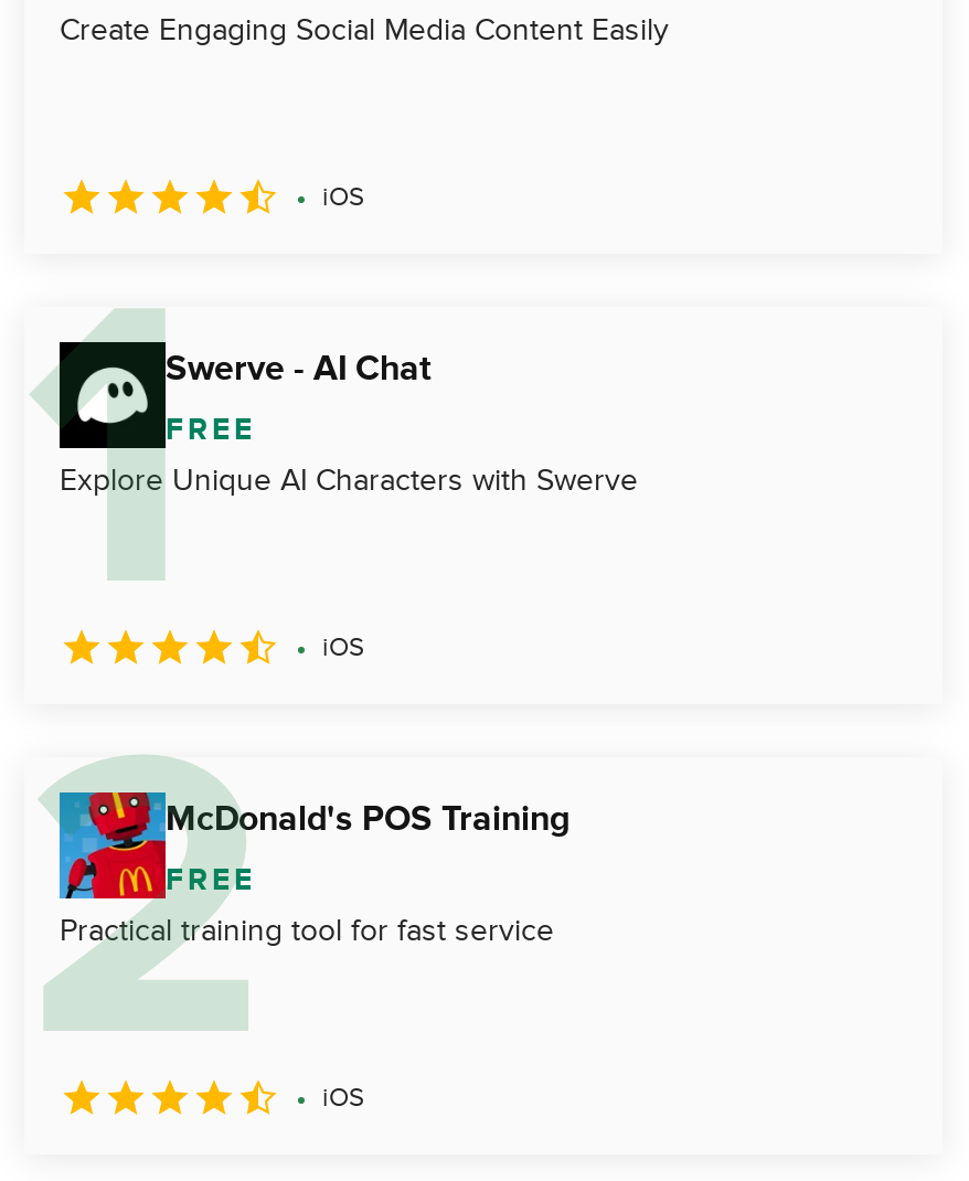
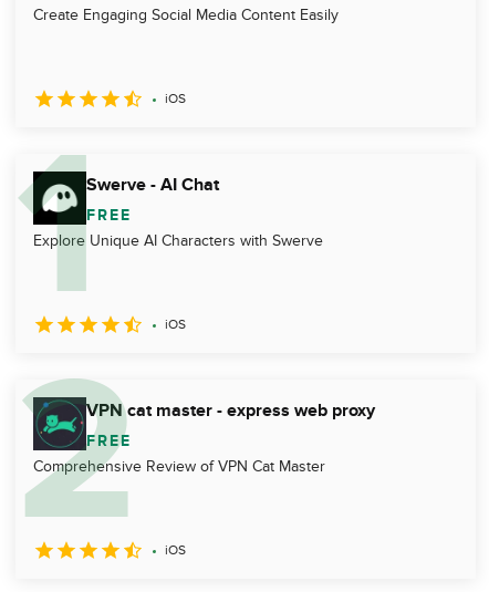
[57,790,569,896] [image] | McDonald's POS Training -> [32,396,375,449] [image] | VPN cat master - express web proxy
[60,912,554,949] Practical training tool for fast service -> [33,457,325,476] Comprehensive Review of VPN Cat Master

